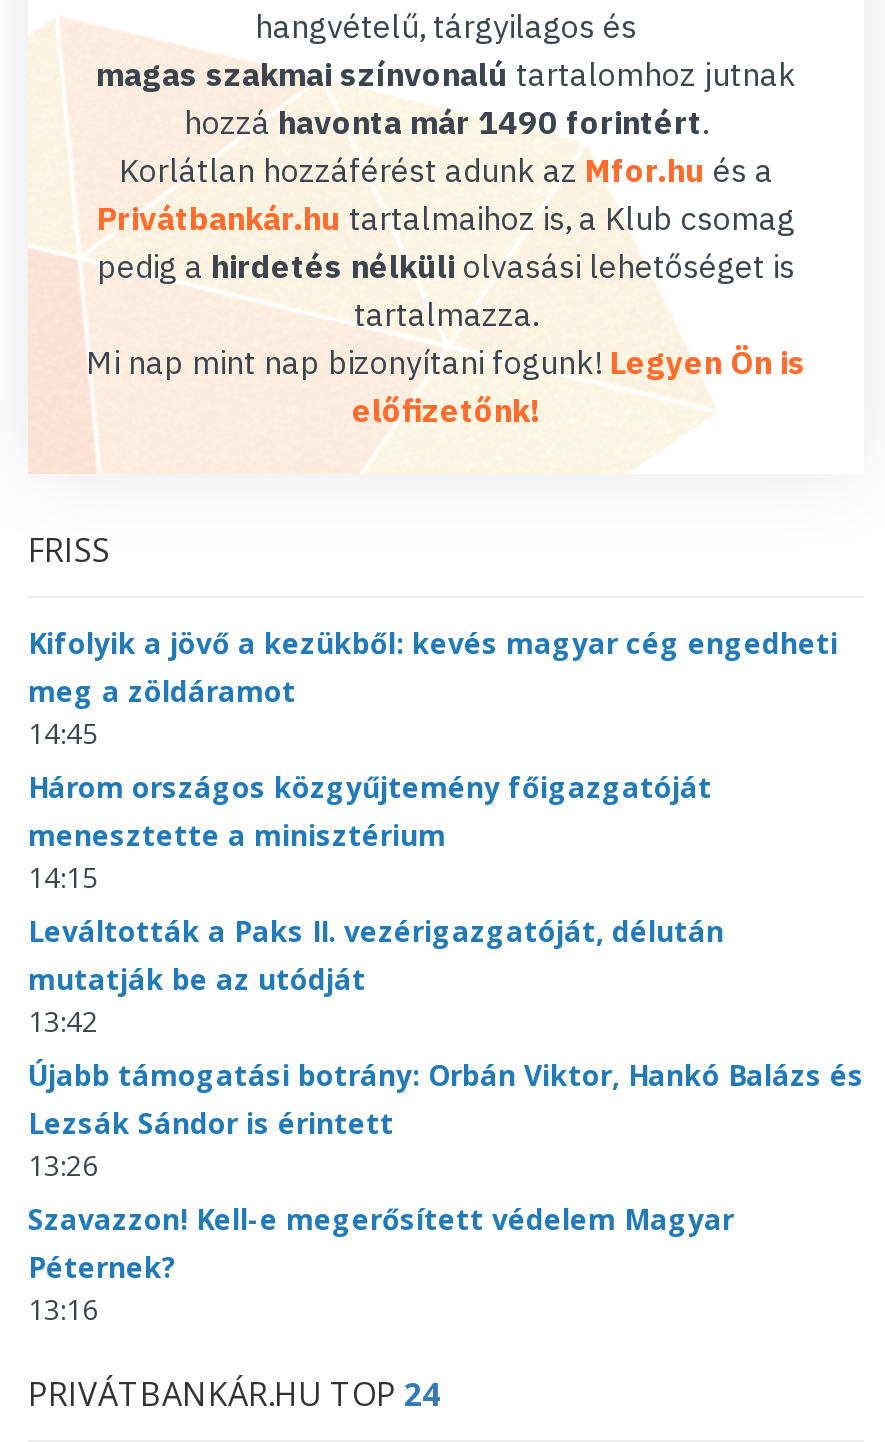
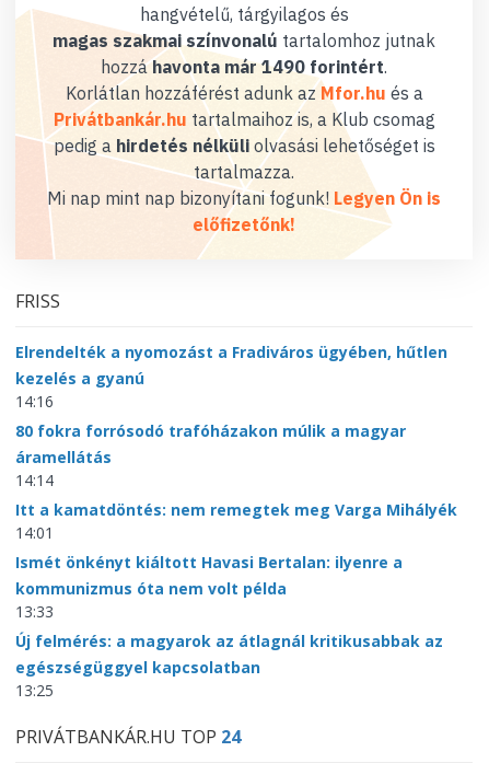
[28,624,864,1328] Kifolyik a jövő a kezükből: kevés magyar cég engedheti | meg a zöldáramot | 14:45 | Három országos közgyűjtemény főigazgatóját | menesztette a minisztérium | 14:15 | Leváltották a Paks II. vezérigazgatóját, délután | mutatják be az utódját | 13:42 | Újabb támogatási botrány: Orbán Viktor, Hankó Balázs és | Lezsák Sándor is érintett | 13:26 | Szavazzon! Kell-e megerősített védelem Magyar | Péternek? | 13:16 -> [15,341,457,700] Elrendelték a nyomozást a Fradiváros ügyében, hűtlen | kezelés a gyanú | 14:16 | 80 fokra forrósodó trafóházakon múlik a magyar | áramellátás | 14:14 | Itt a kamatdöntés: nem remegtek meg Varga Mihályék | 14:01 | Ismét önkényt kiáltott Havasi Bertalan: ilyenre a | kommunizmus óta nem volt példa | 13:33 | Új felmérés: a magyarok az átlagnál kritikusabbak az | egészségüggyel kapcsolatban | 13:25

